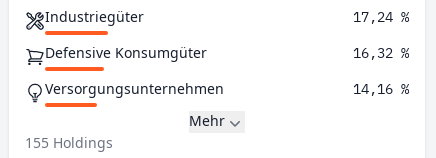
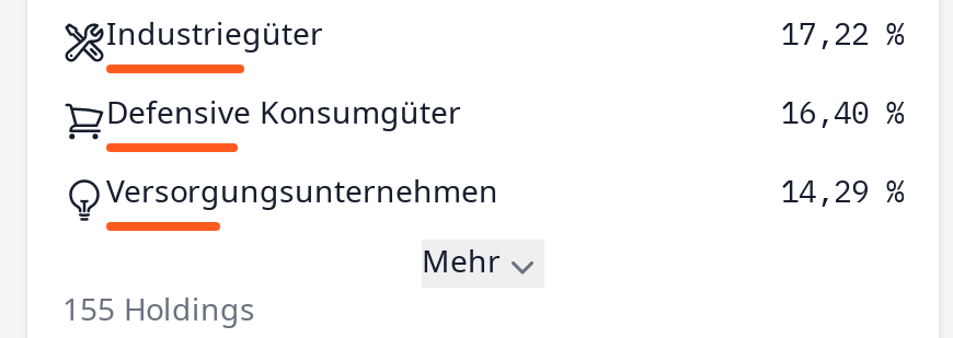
[353,8,409,26] 17,24 % -> [781,15,904,54] 17,22 %
[353,44,409,62] 16,32 % -> [781,93,904,133] 16,40 %
[353,80,409,98] 14,16 % -> [781,172,904,212] 14,29 %

